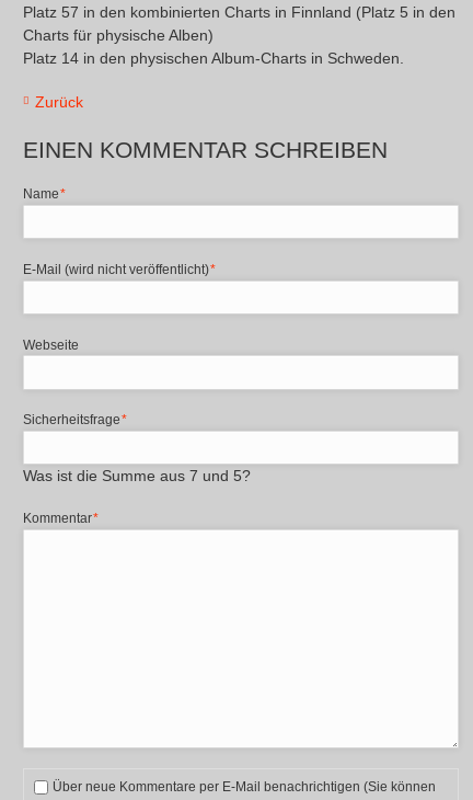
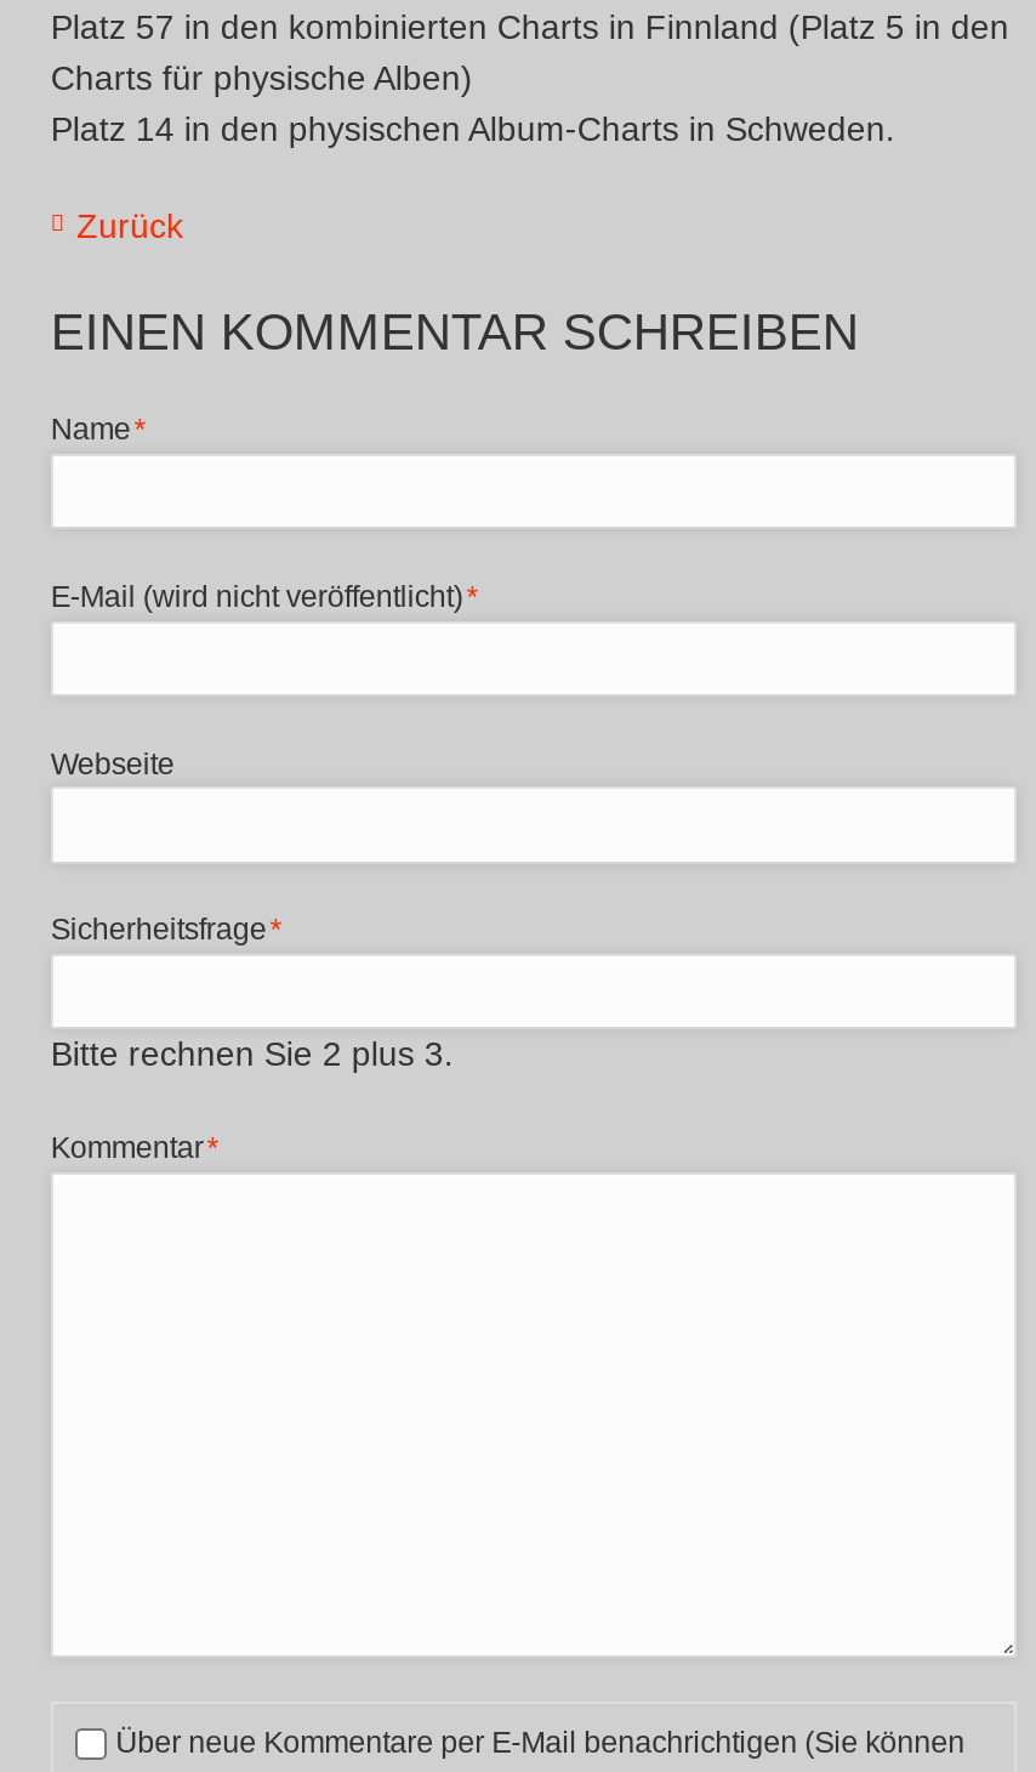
[23,467,251,485] Was ist die Summe aus 7 und 5? -> [51,1035,453,1073] Bitte rechnen Sie 2 plus 3.

